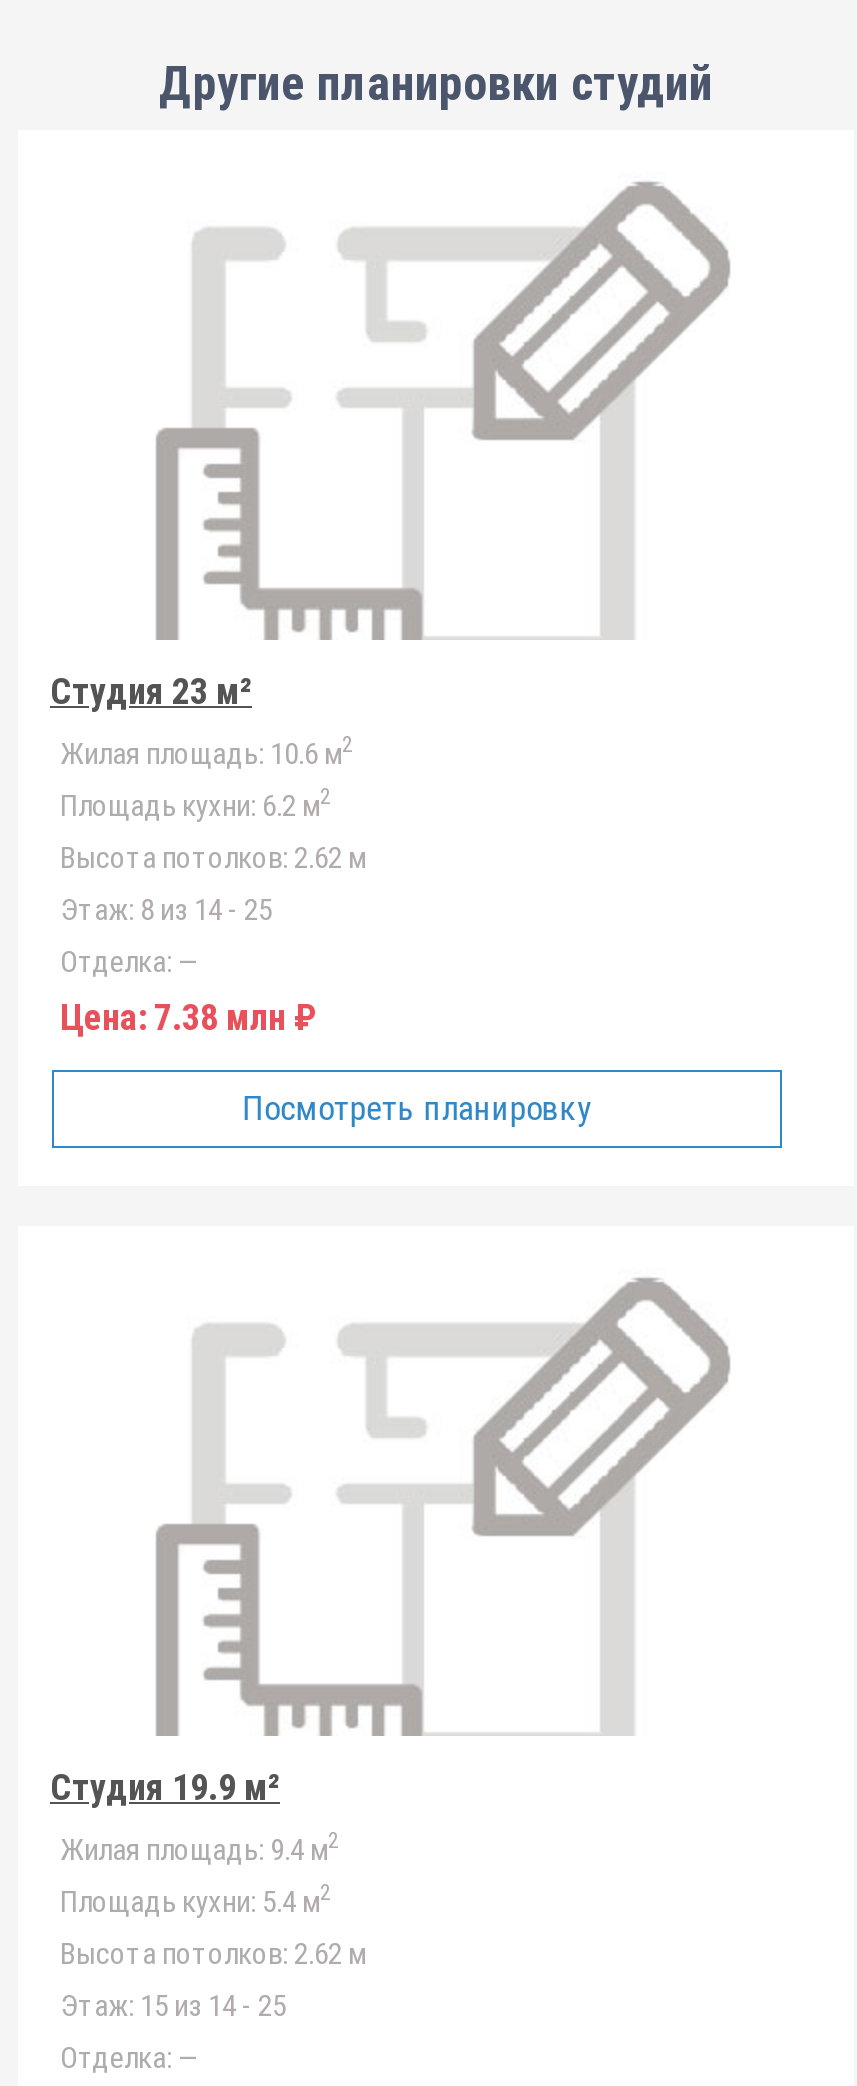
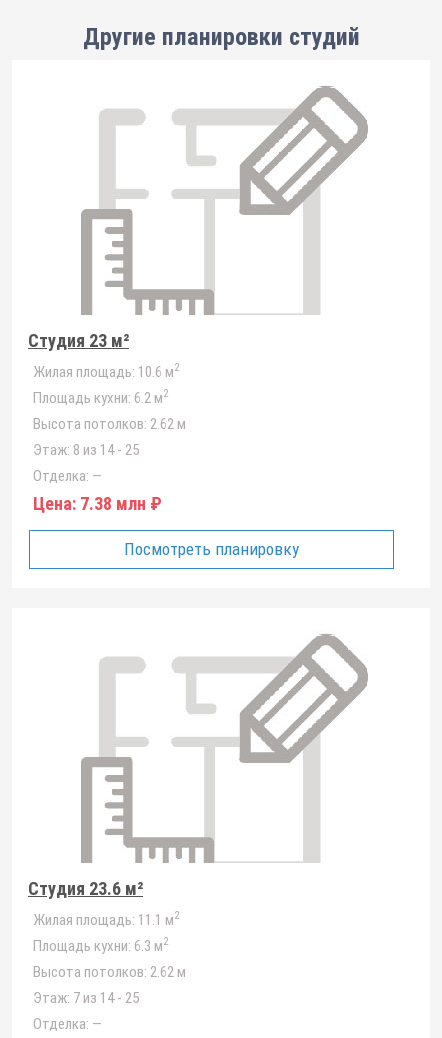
[50,1766,280,1808] Студия 19.9 м² -> [28,878,143,899] Студия 23.6 м²
[60,1829,340,1868] Жилая площадь: 9.4 м2 -> [33,909,180,929] Жилая площадь: 11.1 м2
[60,1881,332,1920] Площадь кухни: 5.4 м2 -> [33,935,169,955] Площадь кухни: 6.3 м2
[60,1988,286,2024] Этаж: 15 из 14 - 25 -> [33,989,139,1007] Этаж: 7 из 14 - 25

